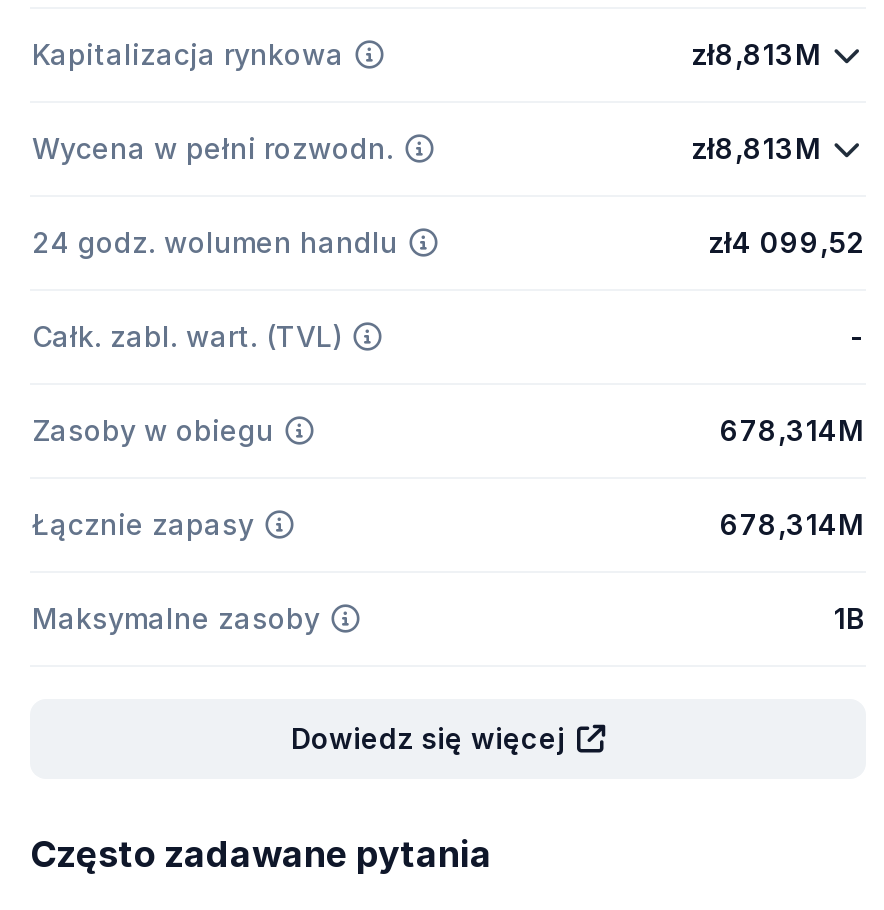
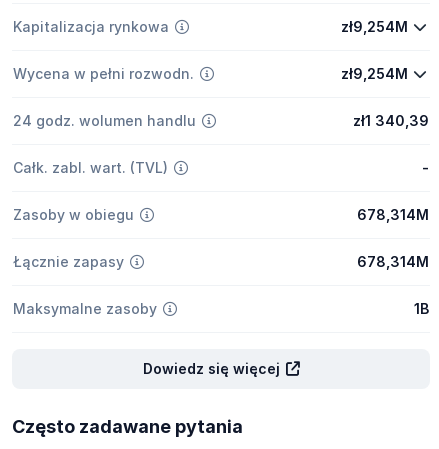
[691,37,821,71] zł8,813M -> [340,18,407,35] zł9,254M
[691,131,821,165] zł8,813M -> [340,65,407,82] zł9,254M
[708,225,864,259] zł4 099,52 -> [353,112,429,129] zł1 340,39

